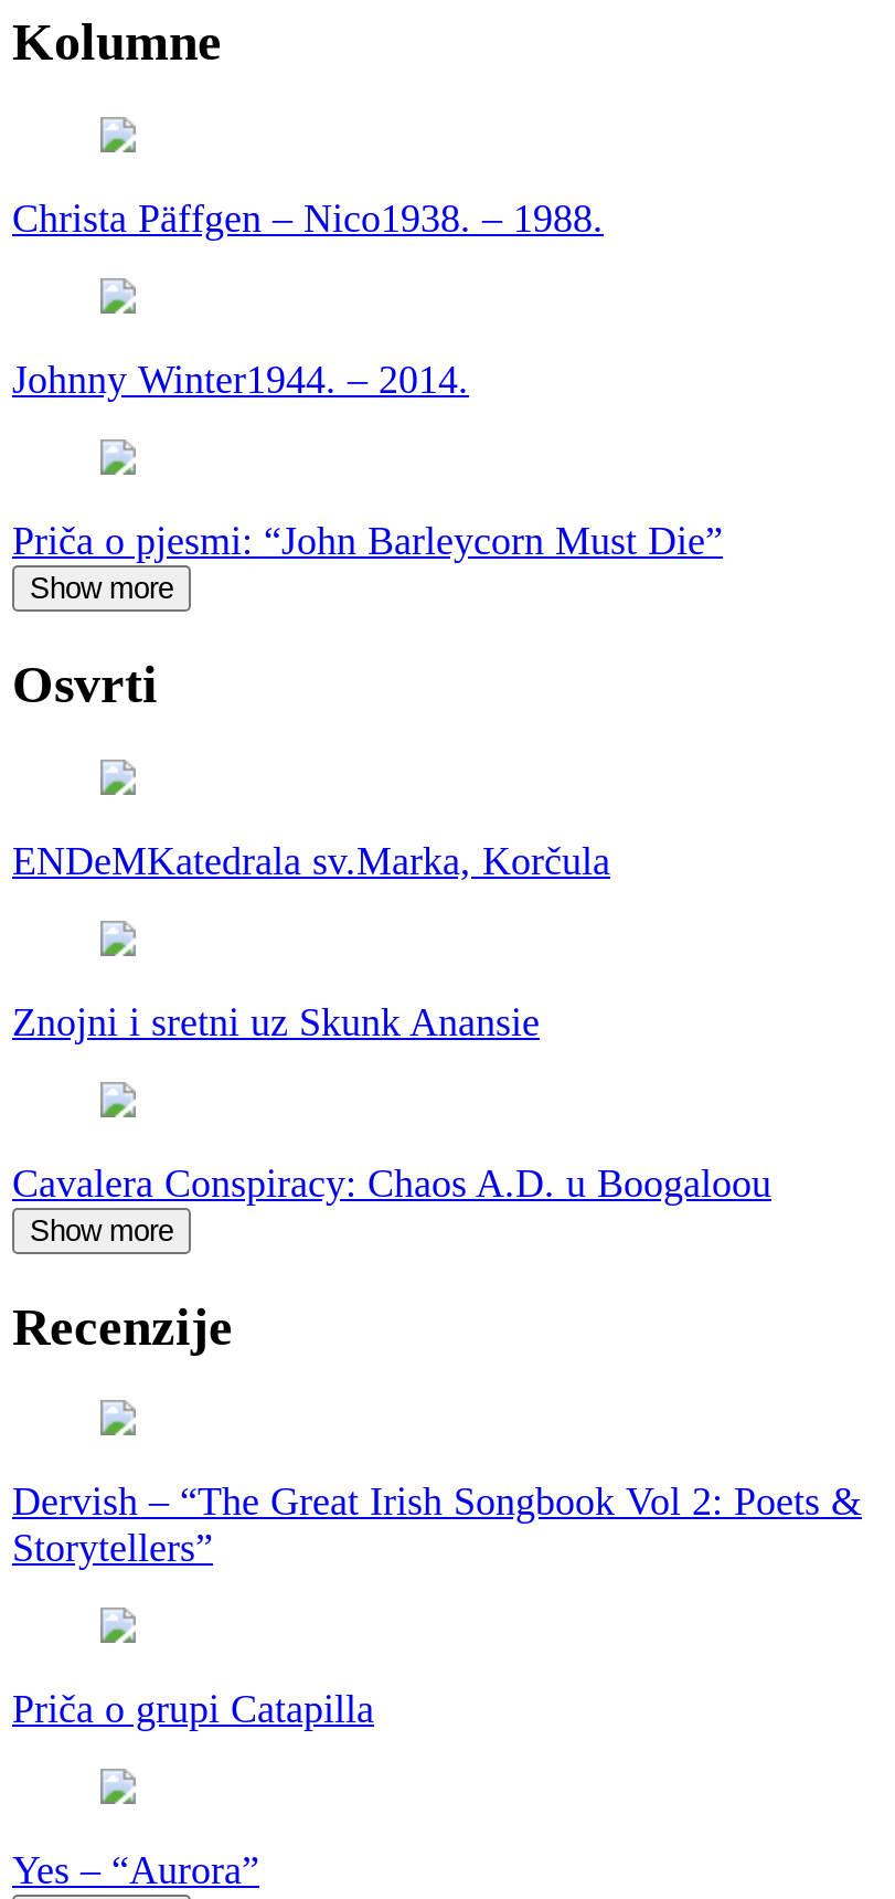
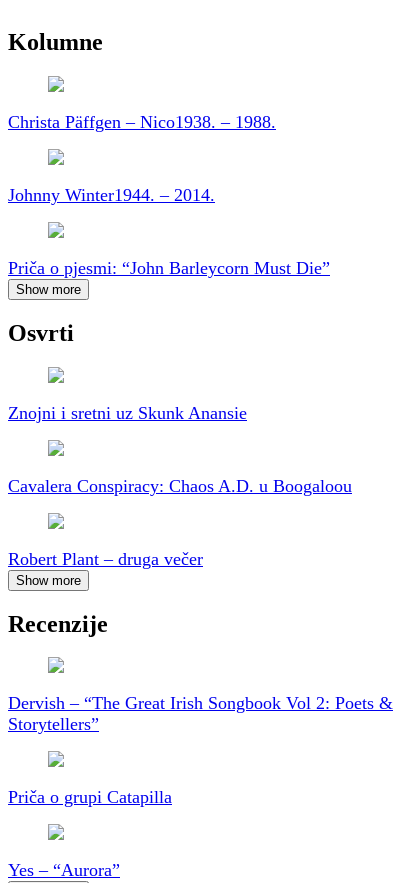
[12,838,610,882] ENDeMKatedrala sv.Marka, Korčula -> none
moved [12,999,771,1205] -> [8,403,352,496]: Znojni i sretni uz Skunk Anansie | Cavalera Conspiracy: Chaos A.D. u Boogaloou
none -> [8,549,203,569] Robert Plant – druga večer

